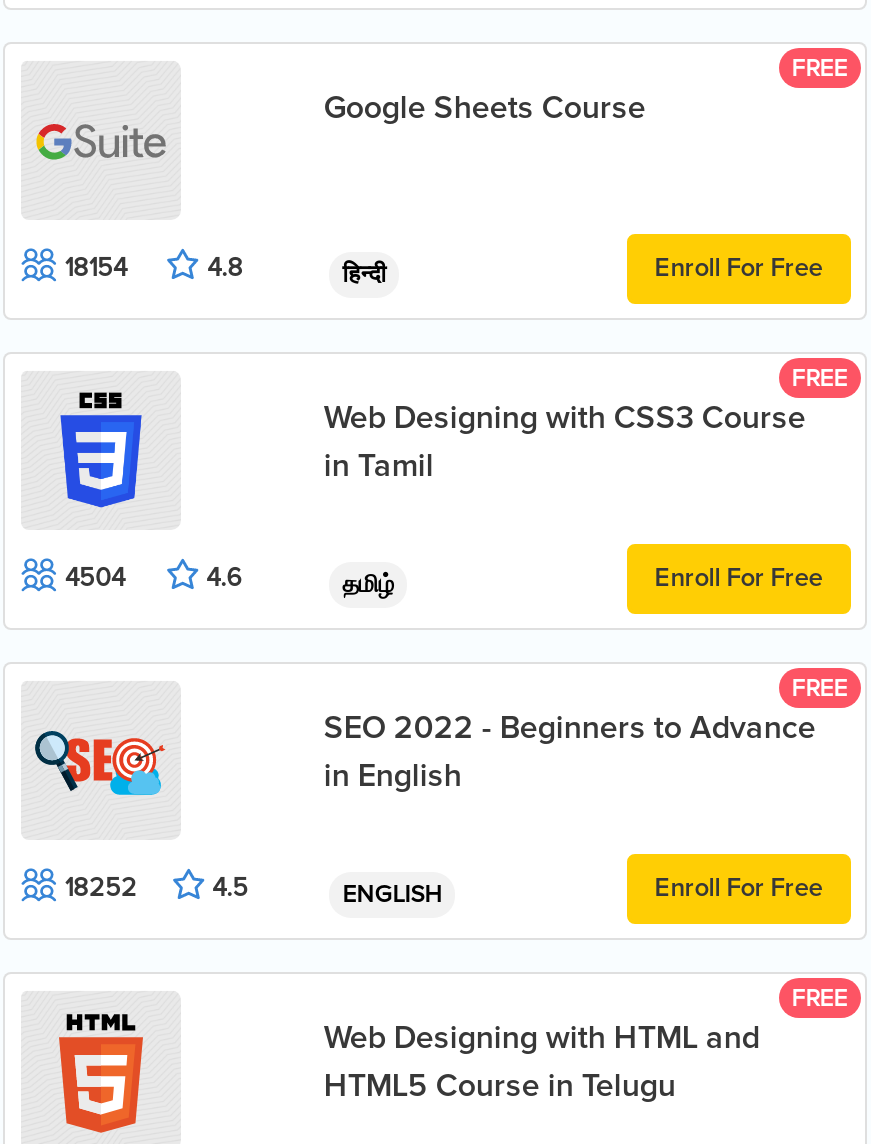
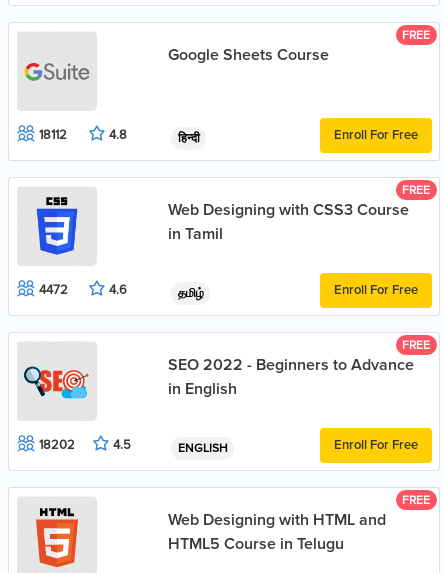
[65,252,127,284] 18154 -> [39,127,67,143] 18112
[65,562,125,594] 4504 -> [39,282,68,298] 4472
[65,872,137,904] 18252 -> [39,437,75,453] 18202

